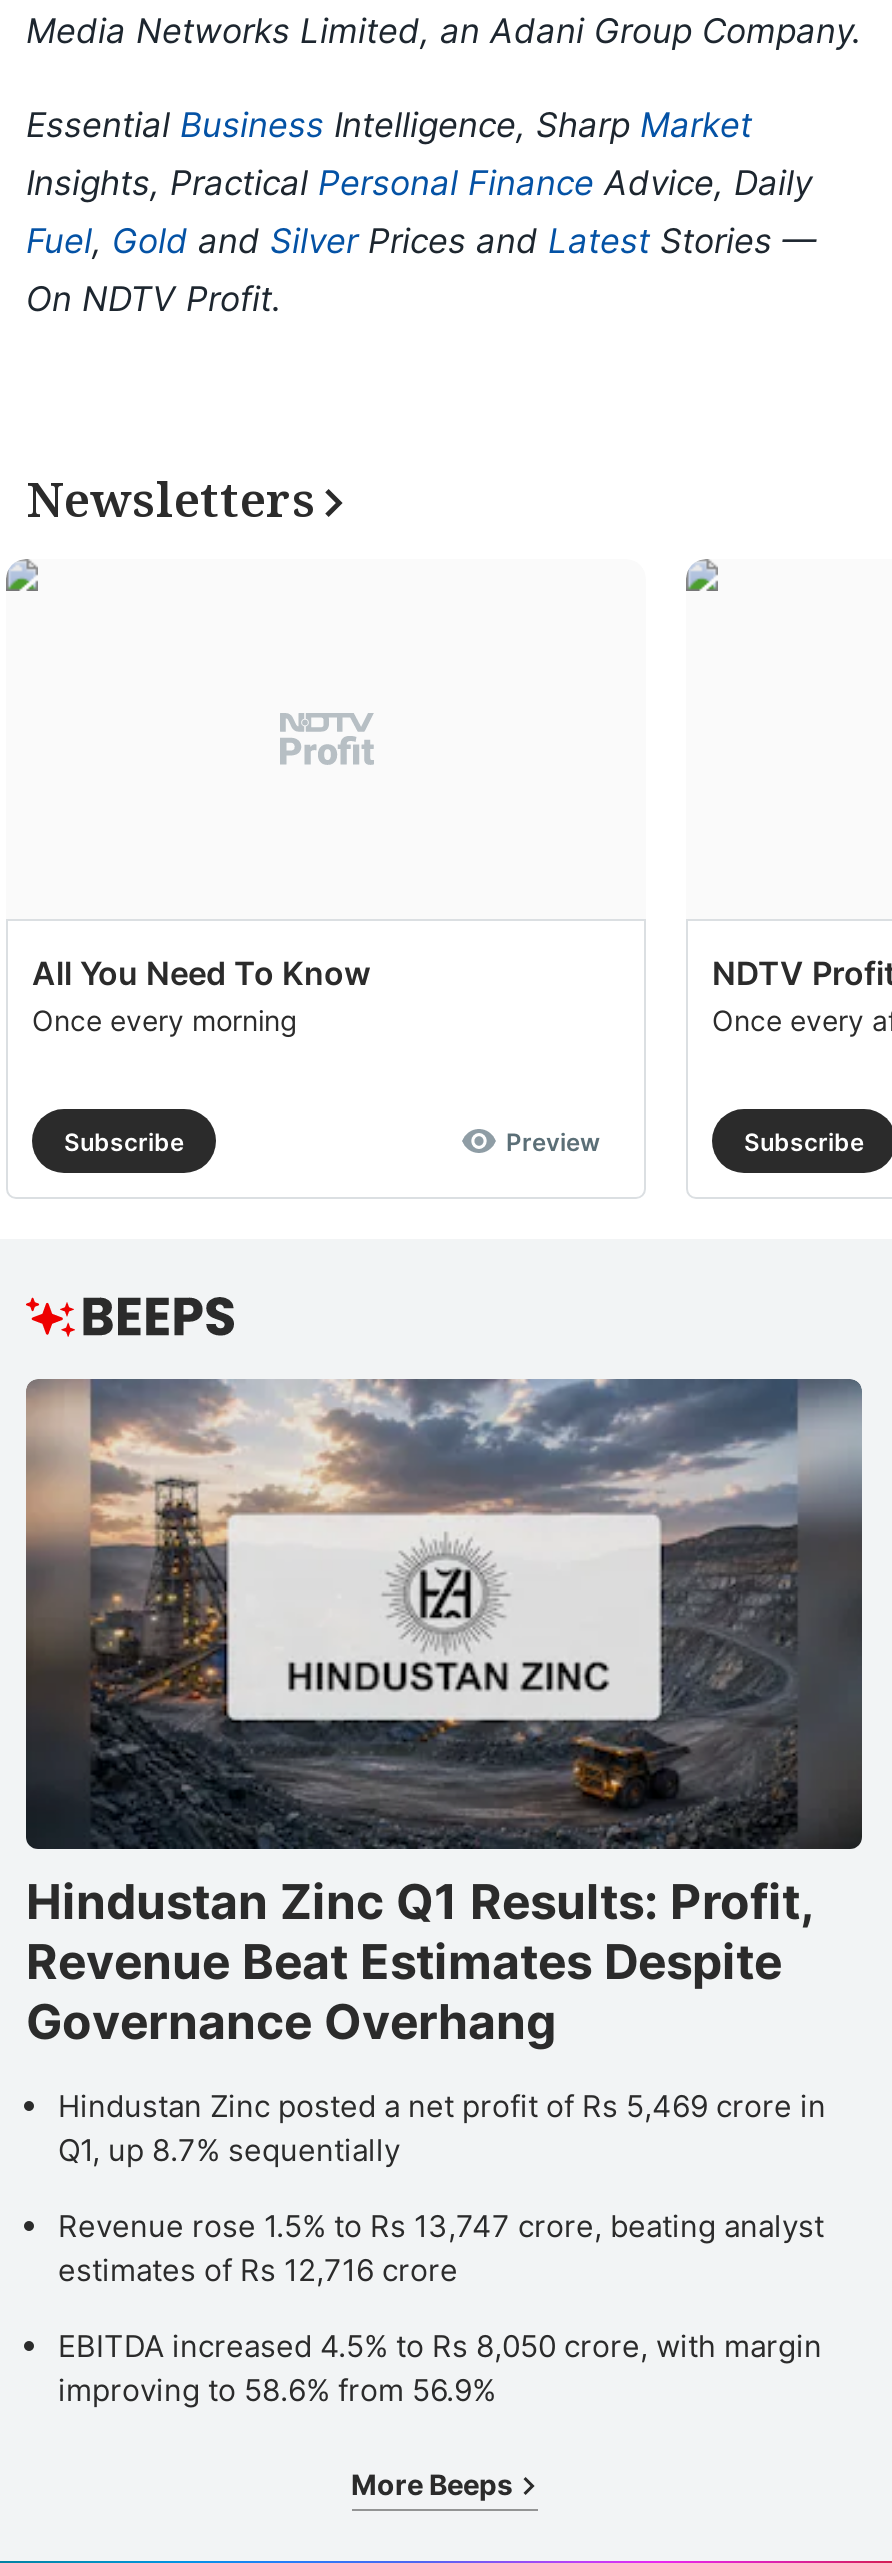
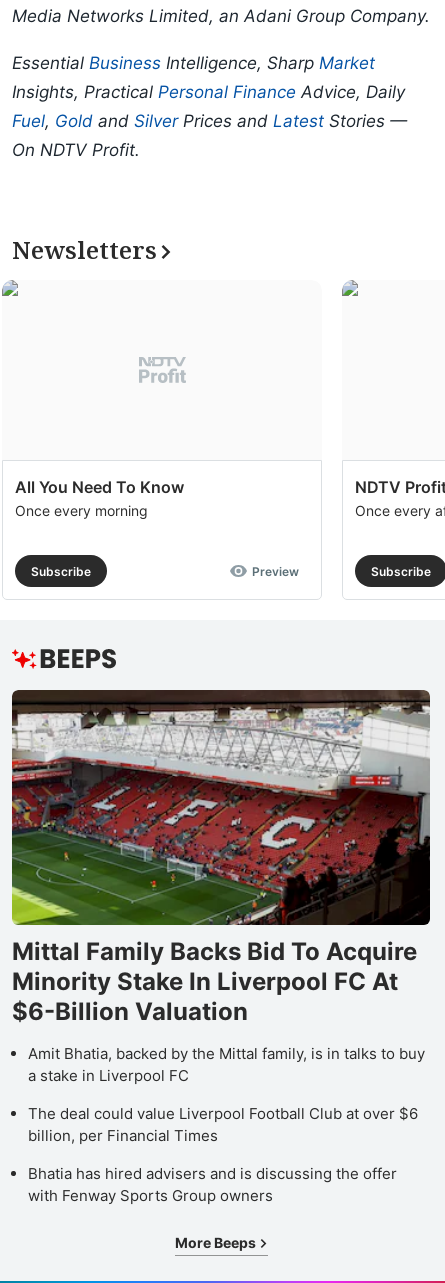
[24,1377,864,2051] [image] | Hindustan Zinc Q1 Results: Profit, | Revenue Beat Estimates Despite | Governance Overhang -> [11,689,430,1026] [image] | Mittal Family Backs Bid To Acquire | Minority Stake In Liverpool FC At | $6-Billion Valuation
[58,2087,826,2169] Hindustan Zinc posted a net profit of Rs 5,469 crore in | Q1, up 8.7% sequentially -> [28,1044,425,1085] Amit Bhatia, backed by the Mittal family, is in talks to buy | a stake in Liverpool FC
[58,2207,824,2289] Revenue rose 1.5% to Rs 13,747 crore, beating analyst | estimates of Rs 12,716 crore -> [28,1104,418,1145] The deal could value Liverpool Football Club at over $6 | billion, per Financial Times
[58,2327,822,2409] EBITDA increased 4.5% to Rs 8,050 crore, with margin | improving to 58.6% from 56.9% -> [28,1164,397,1205] Bhatia has hired advisers and is discussing the offer | with Fenway Sports Group owners

